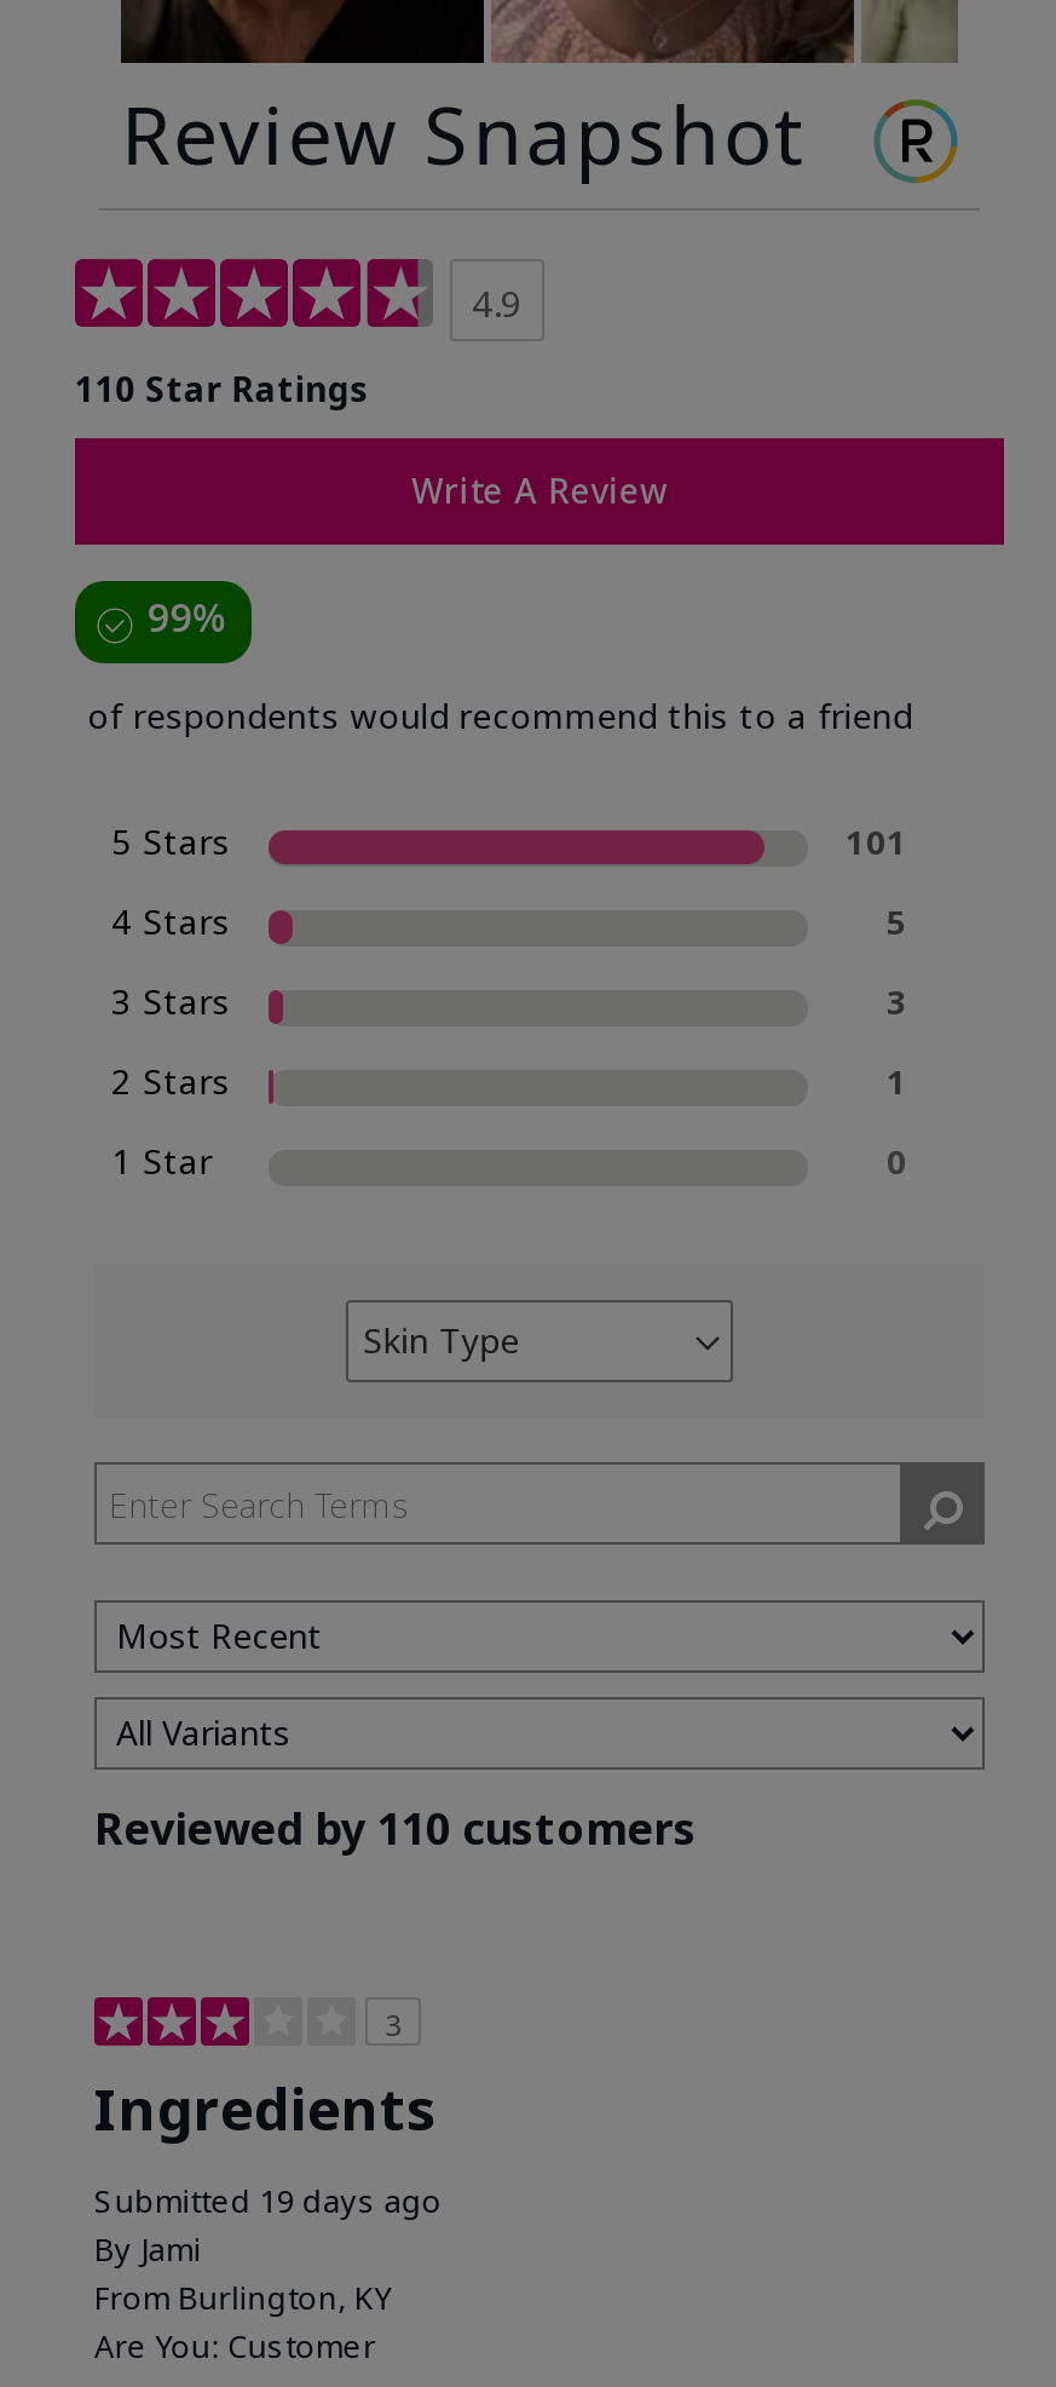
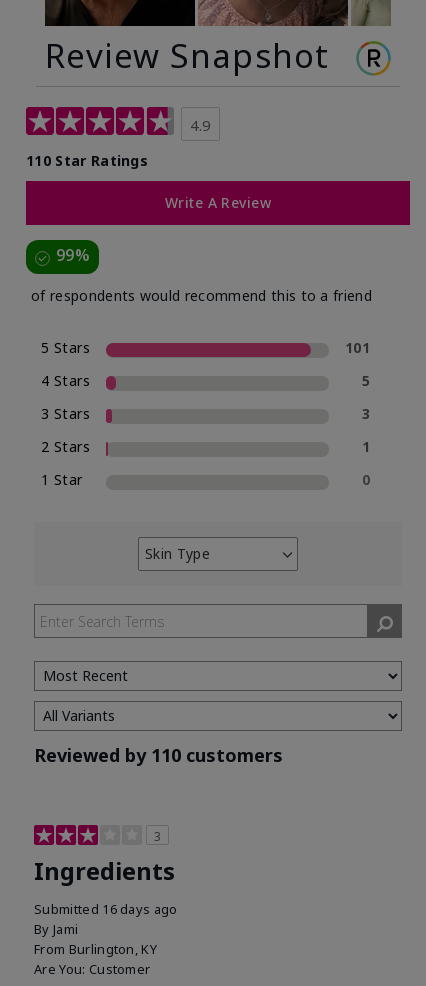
[94,2179,442,2223] Submitted 19 days ago -> [34,900,178,918] Submitted 16 days ago

